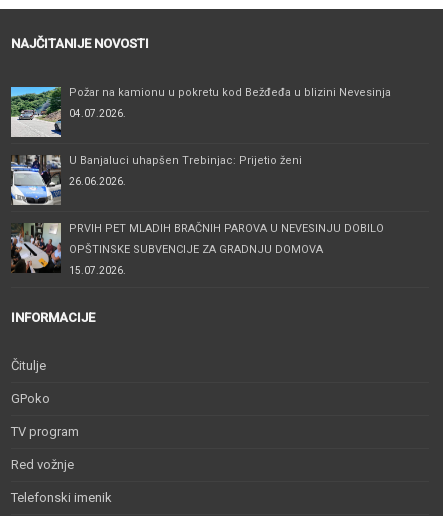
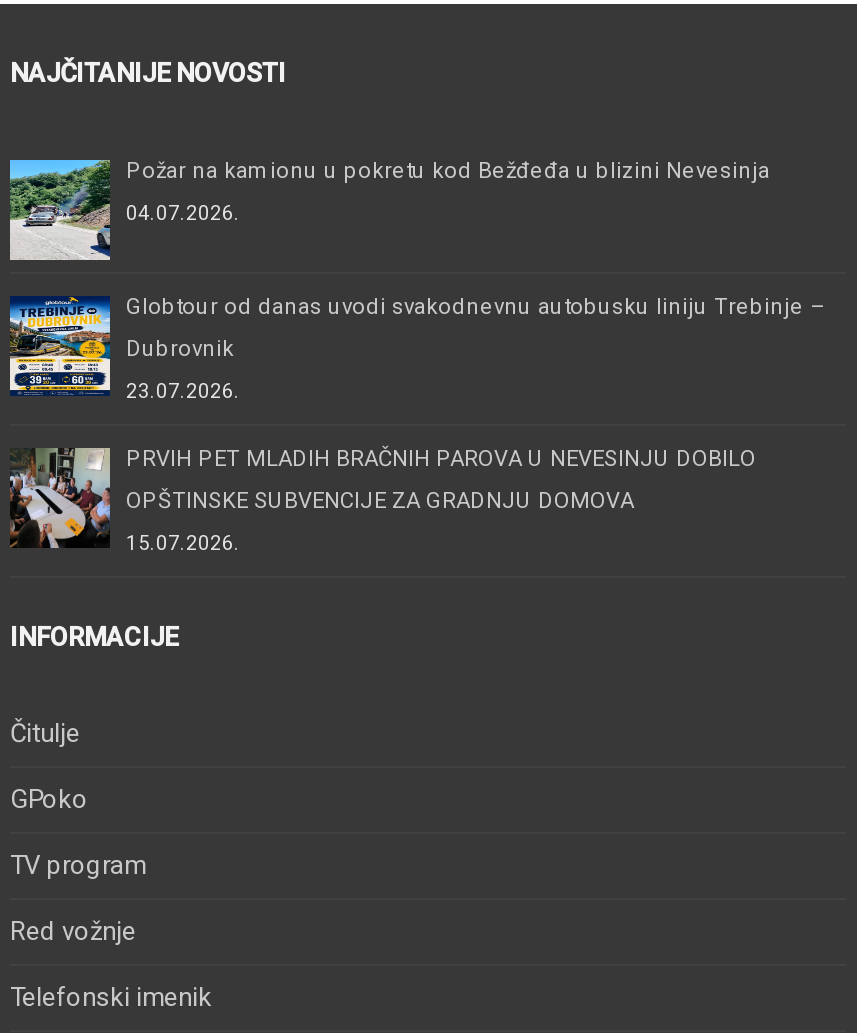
[11,154,302,206] [image] | U Banjaluci uhapšen Trebinjac: Prijetio ženi | 26.06.2026. -> [10,293,824,401] [image] | Globtour od danas uvodi svakodnevnu autobusku liniju Trebinje – | Dubrovnik | 23.07.2026.

